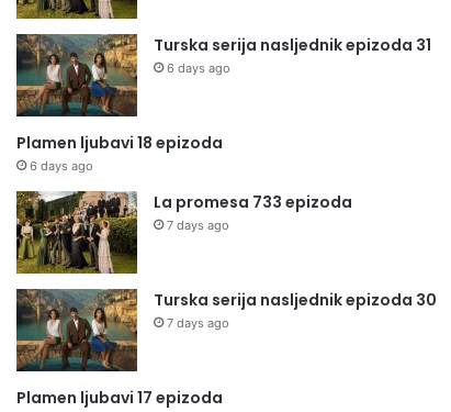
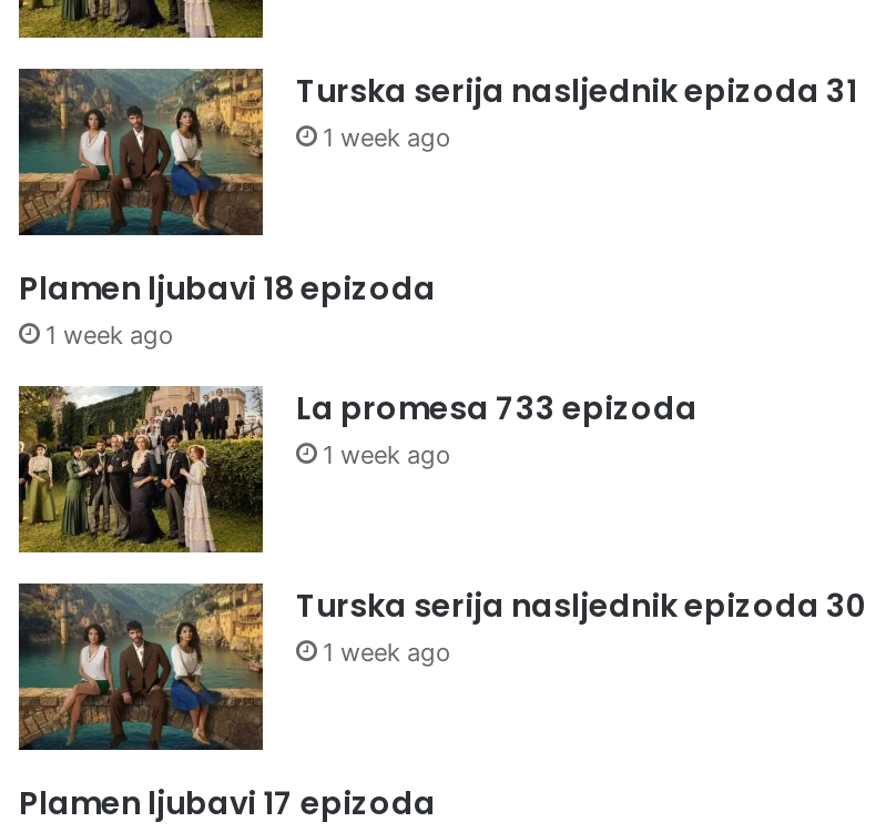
[167,61,230,76] 6 days ago -> [323,122,451,153] 1 week ago
[30,158,93,174] 6 days ago -> [45,320,174,351] 1 week ago
[167,218,229,233] 7 days ago -> [323,440,451,471] 1 week ago
[167,315,229,331] 7 days ago -> [323,637,451,668] 1 week ago

